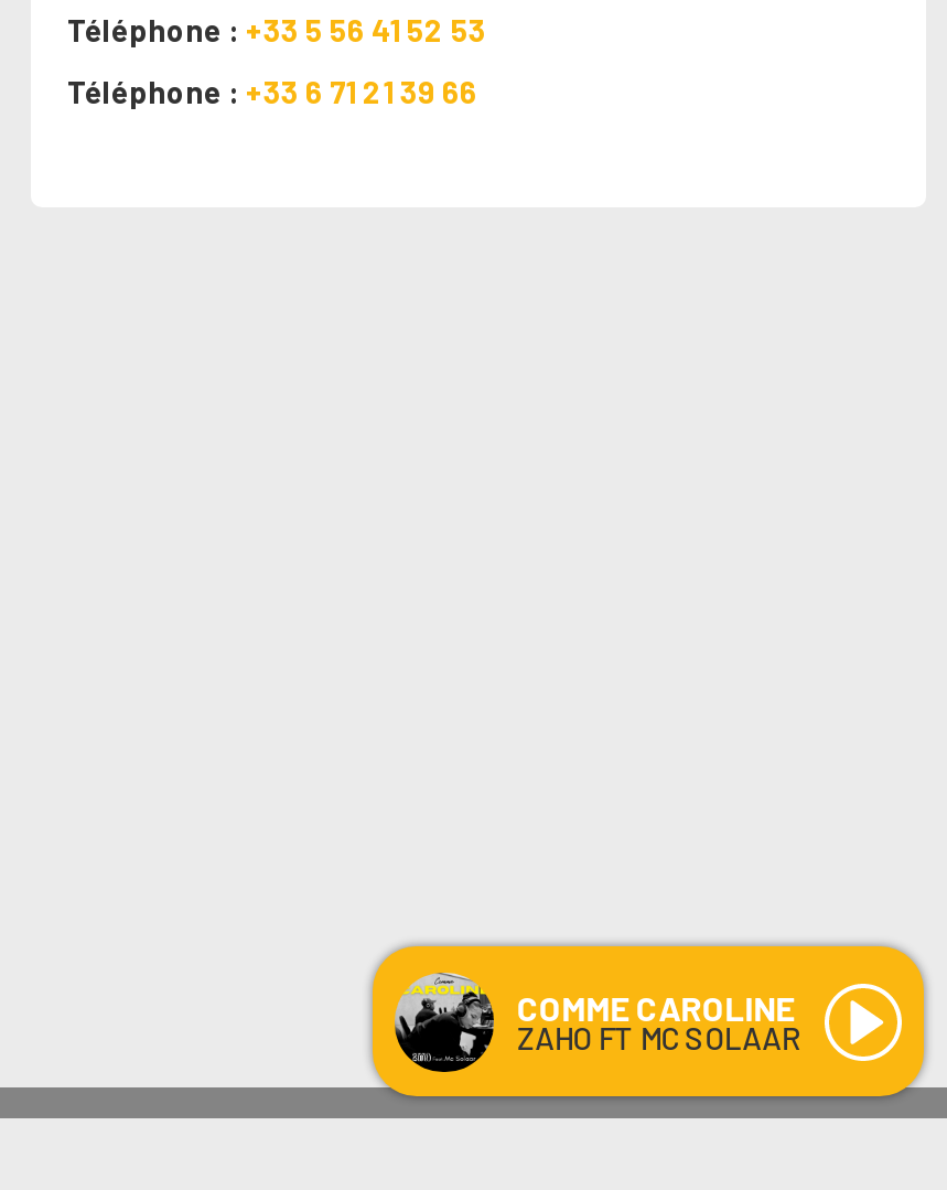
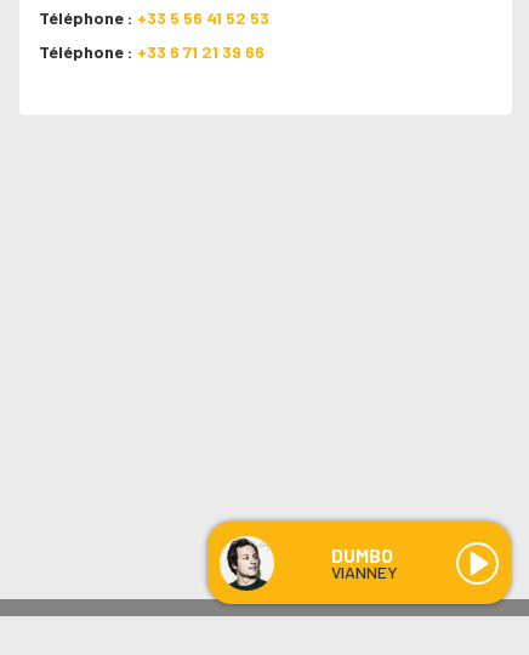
[392,973,485,1072] [image] -> [218,536,269,591] [image]
[517,987,799,1055] COMME CAROLINE | ZAHO FT MC SOLAAR -> [331,544,398,582] DUMBO | VIANNEY

